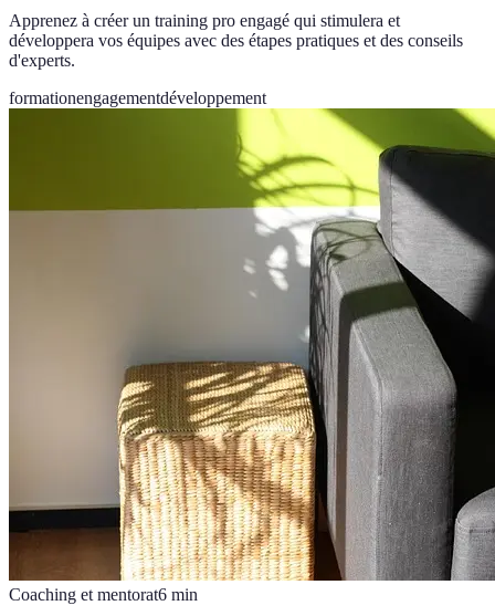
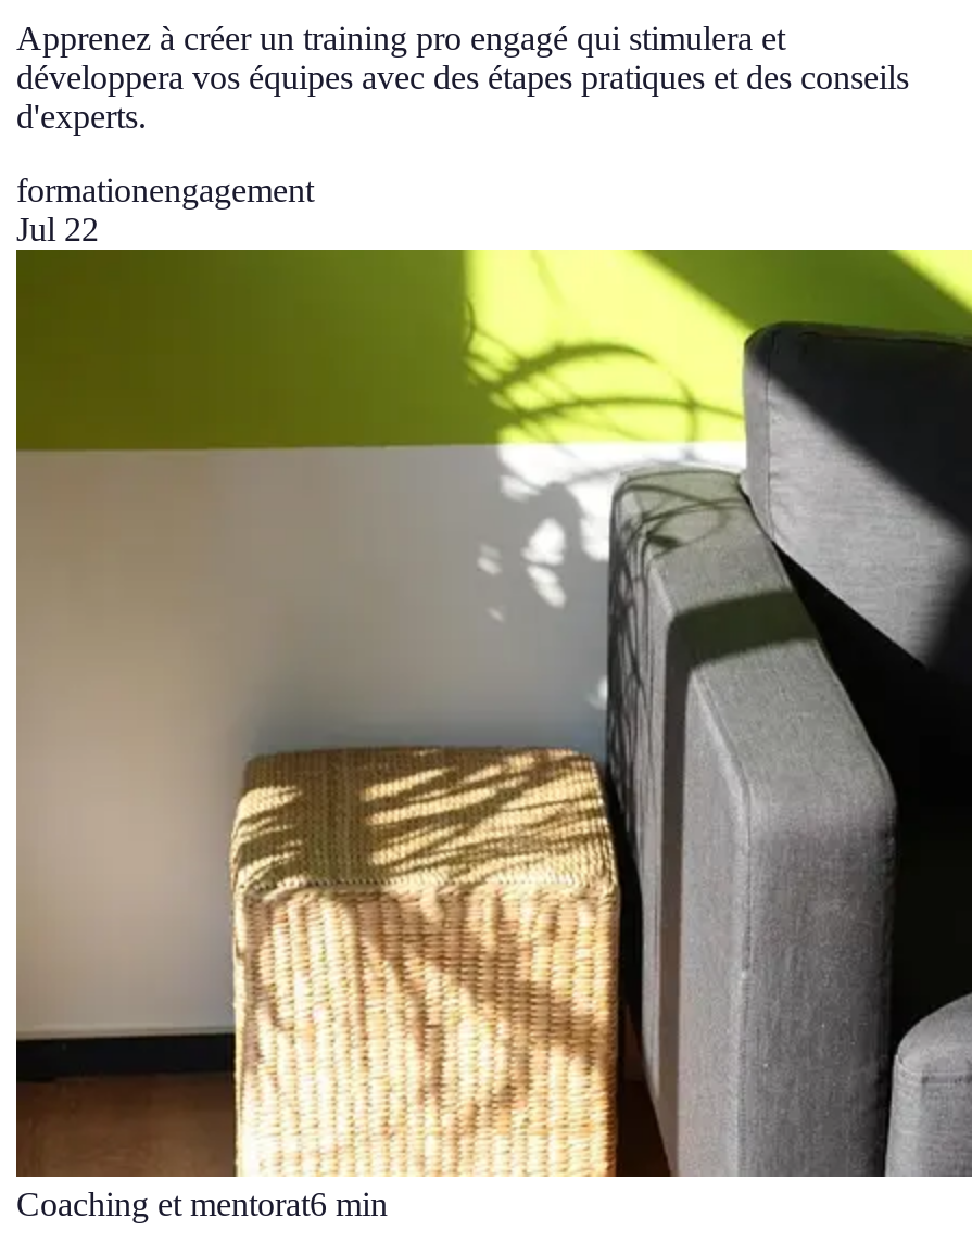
[9,89,266,107] formationengagementdéveloppement -> [16,171,314,247] formationengagement | Jul 22

